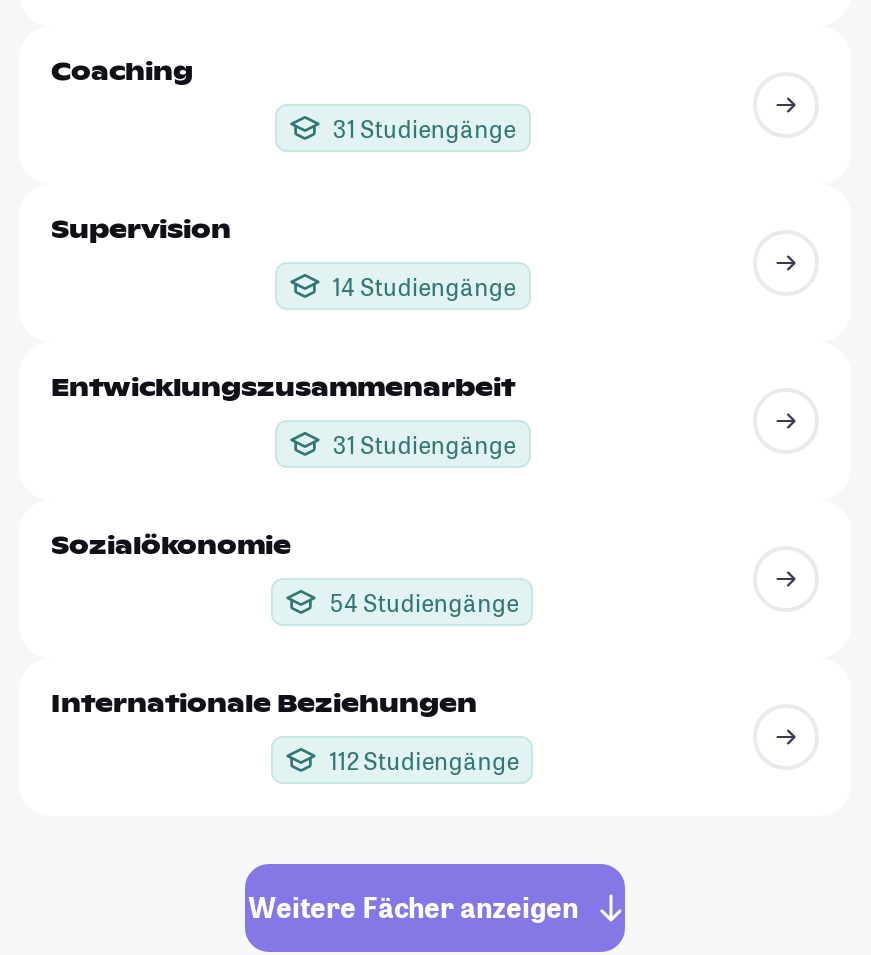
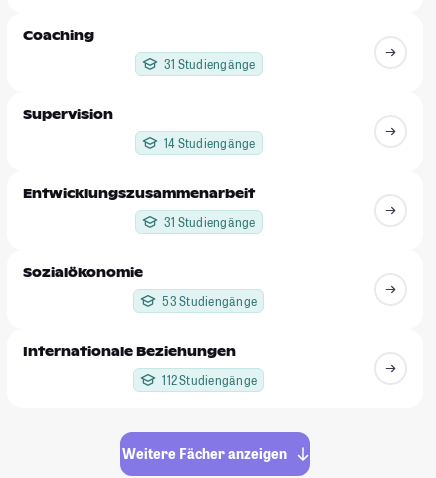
[330,586,519,618] 54 Studiengänge -> [162,293,257,309] 53 Studiengänge

